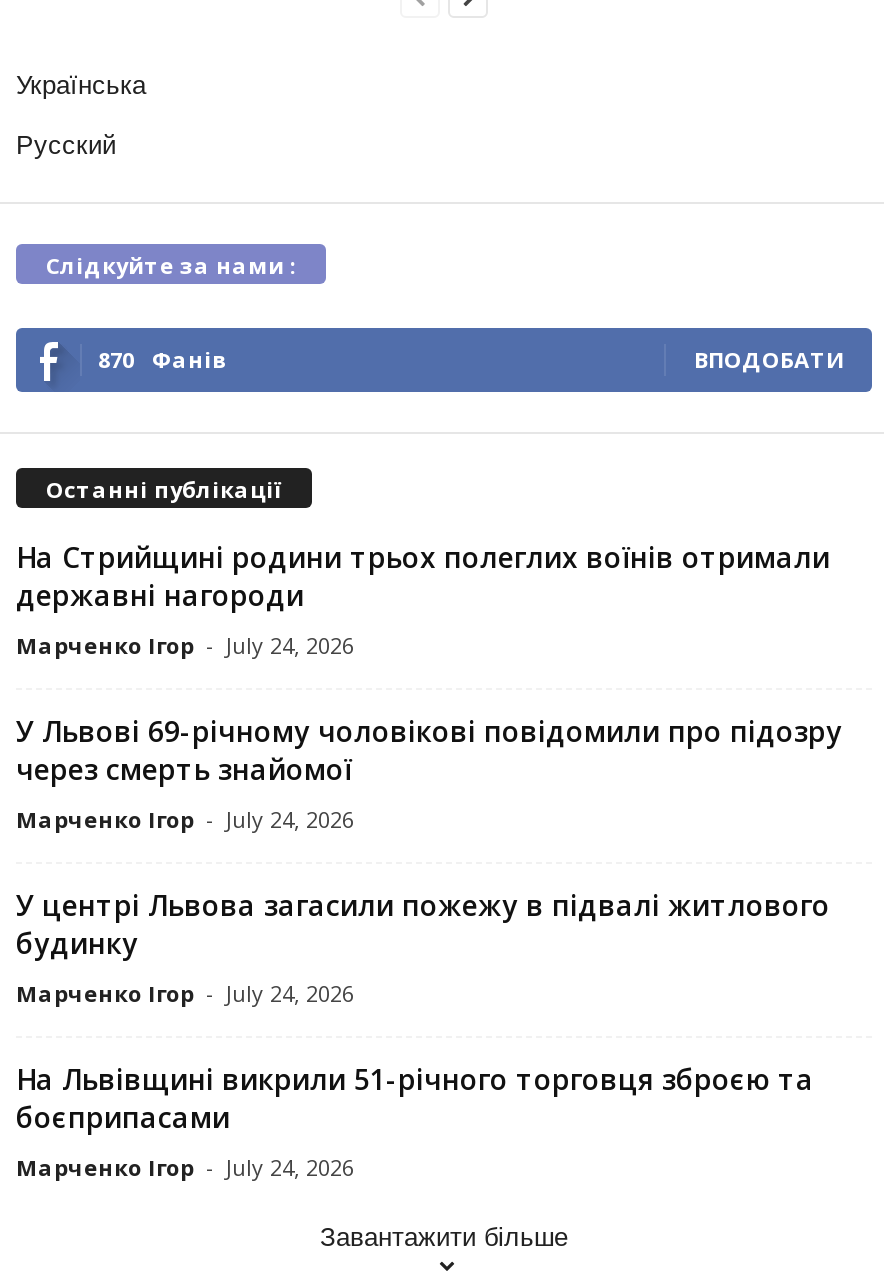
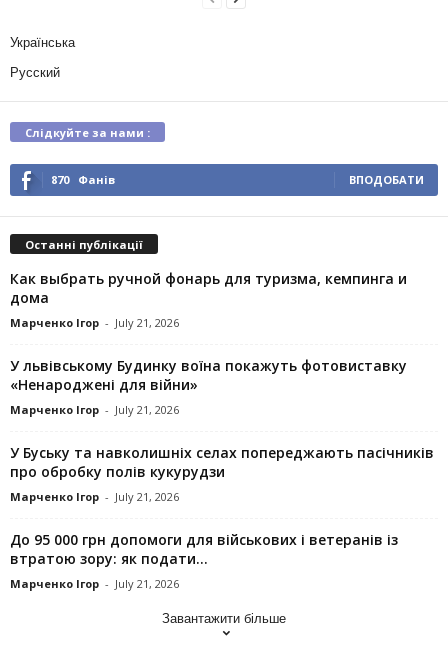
[16,537,830,659] На Стрийщині родини трьох полеглих воїнів отримали | державні нагороди | Марченко Ігор - July 24, 2026 -> [10,268,407,329] Как выбрать ручной фонарь для туризма, кемпинга и | дома | Марченко Ігор - July 21, 2026
[16,711,842,833] У Львові 69-річному чоловікові повідомили про підозру | через смерть знайомої | Марченко Ігор - July 24, 2026 -> [10,355,407,416] У львівському Будинку воїна покажуть фотовиставку | «Ненароджені для війни» | Марченко Ігор - July 21, 2026
[16,885,830,1007] У центрі Львова загасили пожежу в підвалі житлового | будинку | Марченко Ігор - July 24, 2026 -> [10,442,434,503] У Буську та навколишніх селах попереджають пасічників | про обробку полів кукурудзи | Марченко Ігор - July 21, 2026
[16,1059,814,1181] На Львівщині викрили 51-річного торговця зброєю та | боєприпасами | Марченко Ігор - July 24, 2026 -> [10,529,398,590] До 95 000 грн допомоги для військових і ветеранів із | втратою зору: як подати... | Марченко Ігор - July 21, 2026

